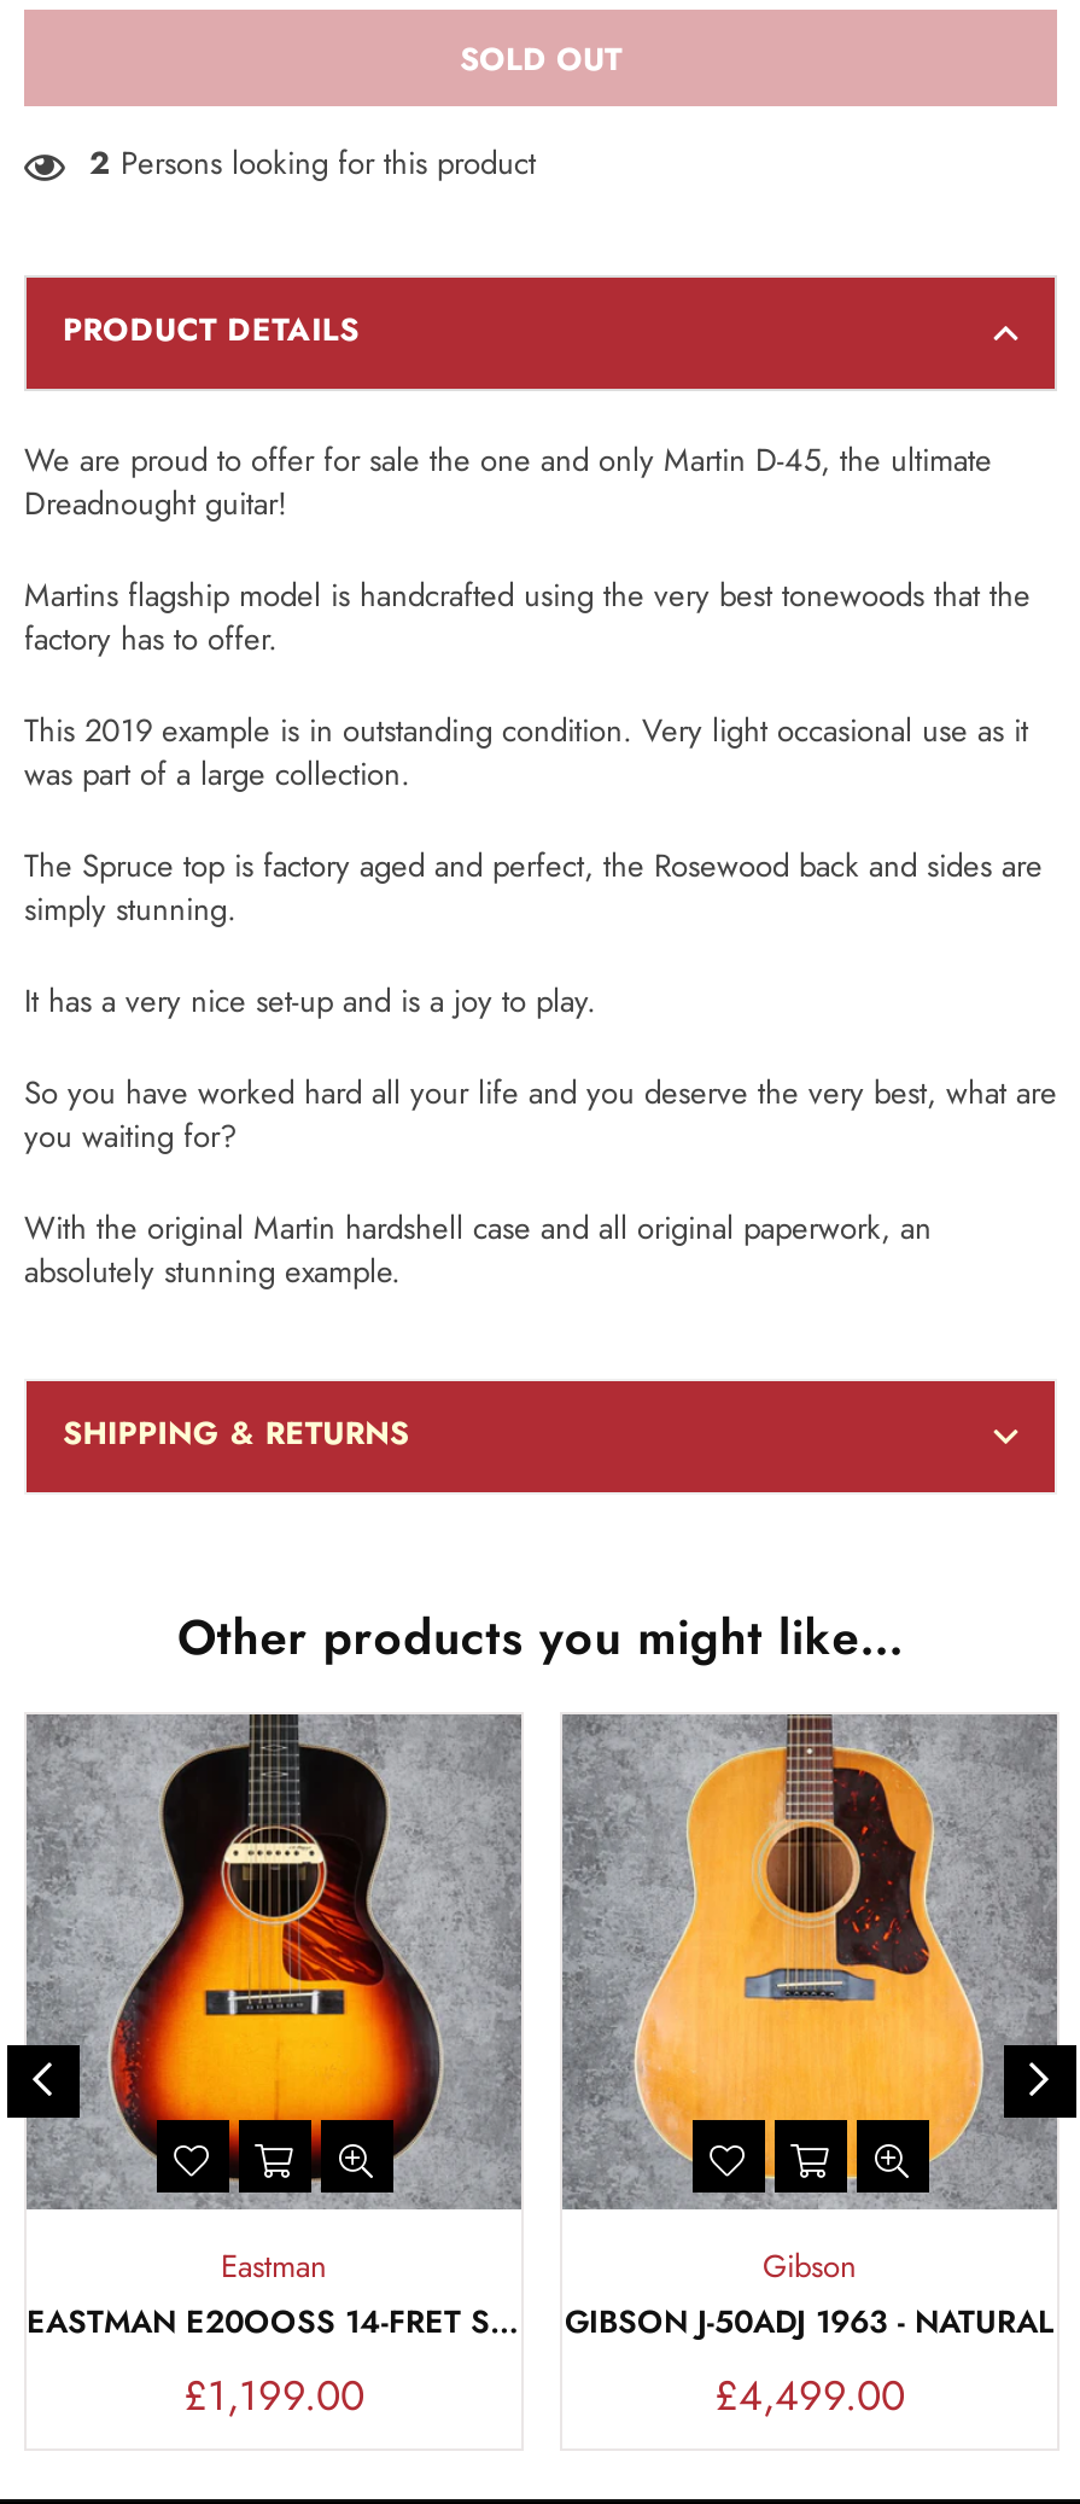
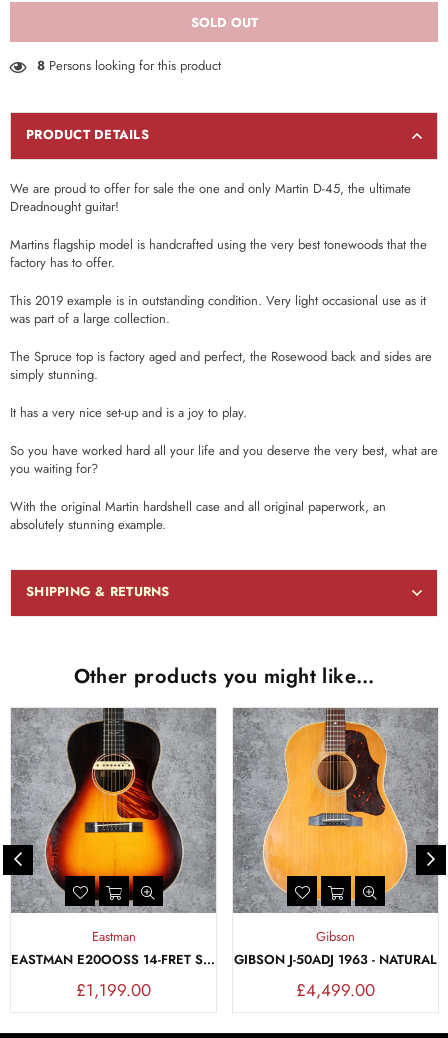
[89,140,536,186] 2 Persons looking for this product -> [37,56,221,75] 8 Persons looking for this product

